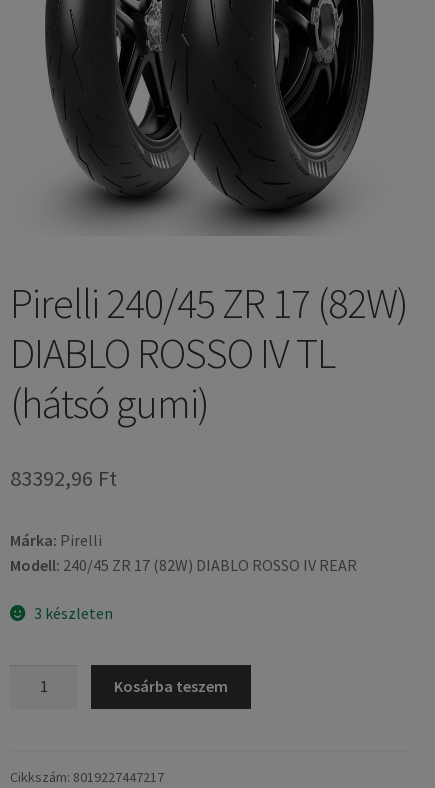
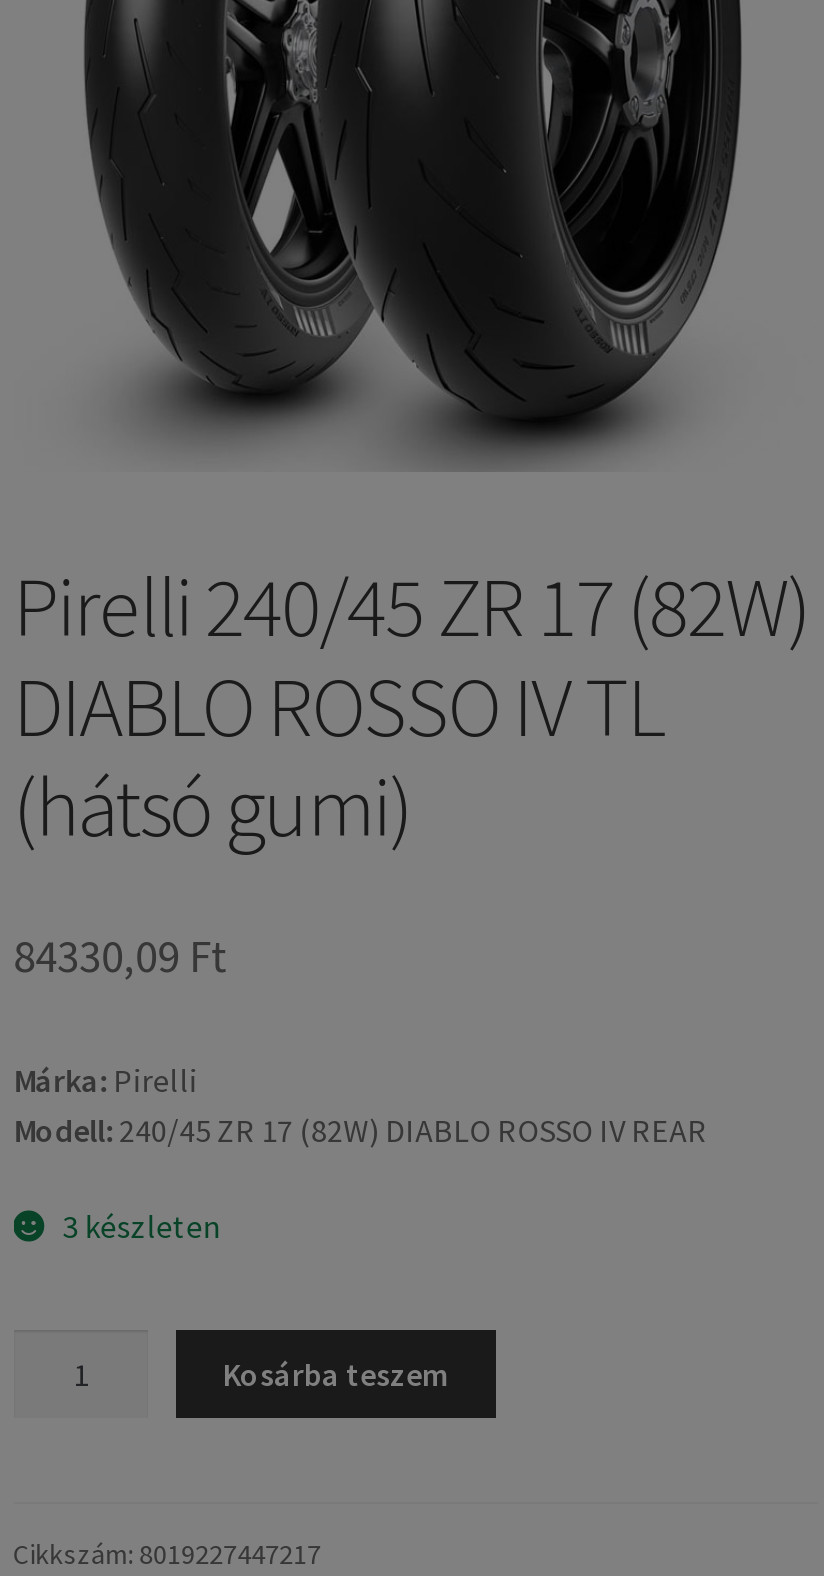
[10,464,117,492] 83392,96 Ft -> [13,928,227,984] 84330,09 Ft

